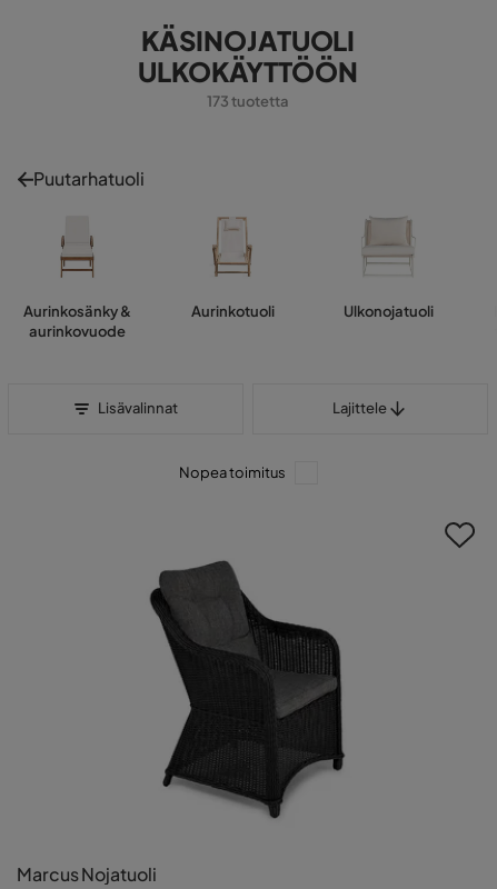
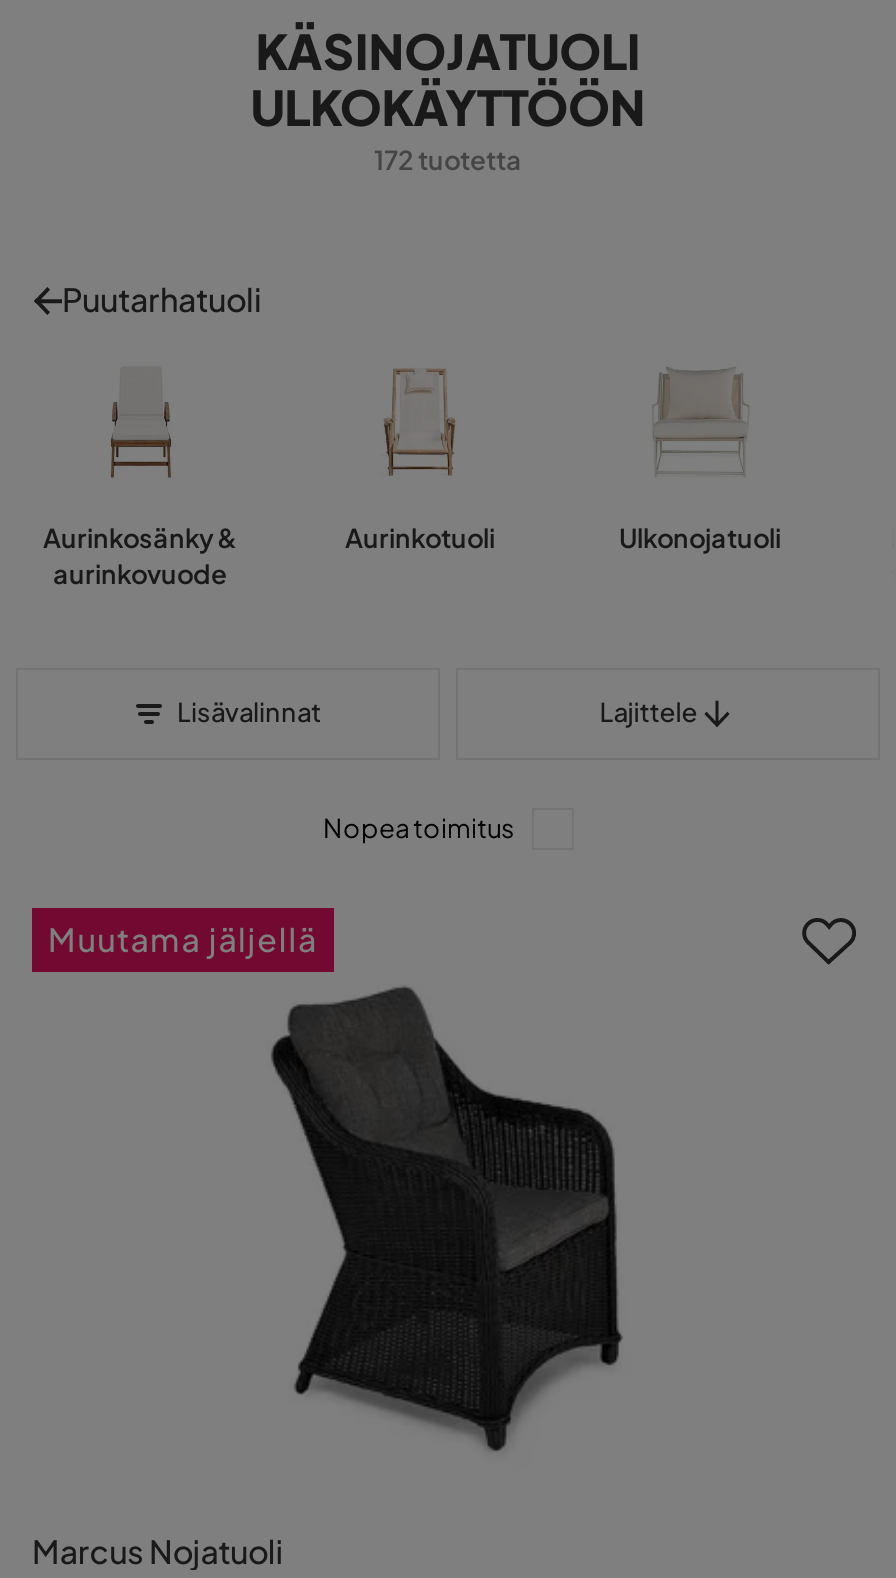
[207,92,289,110] 173 tuotetta -> [374,144,522,176] 172 tuotetta
none -> [48,917,318,959] Muutama jäljellä

